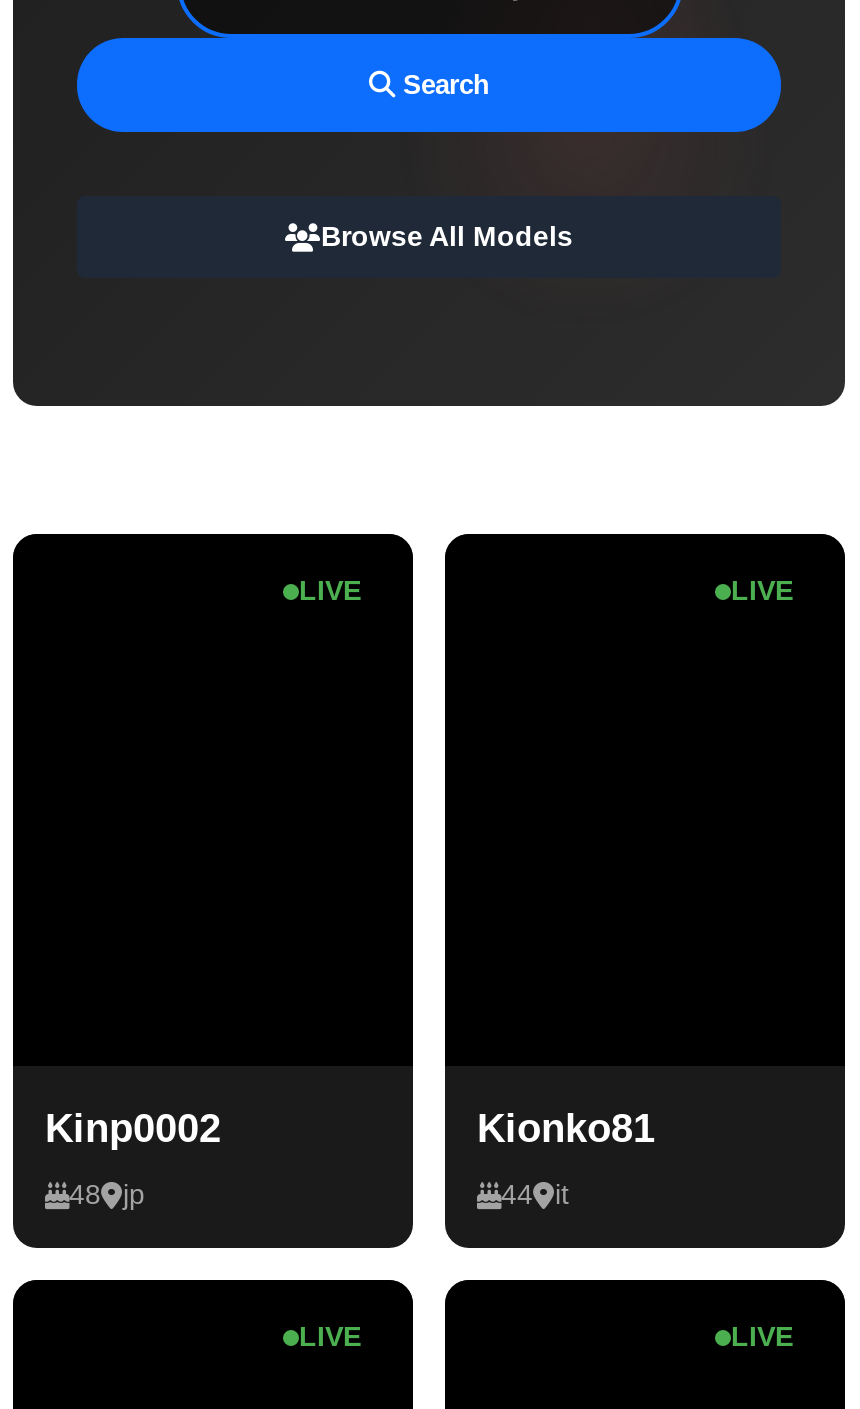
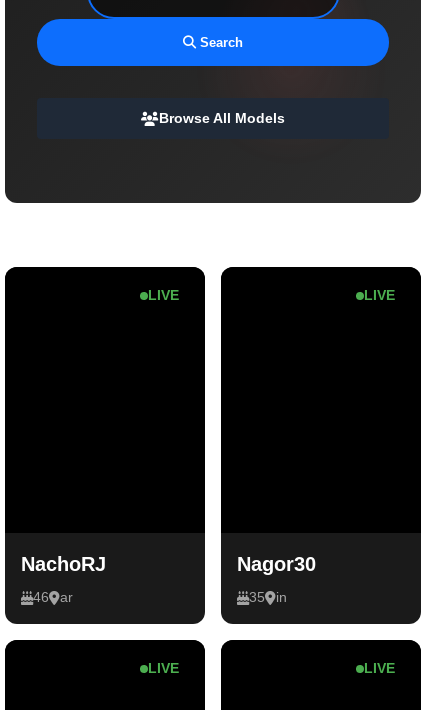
[45,1106,221,1150] Kinp0002 -> [21,553,106,575] NachoRJ
[477,1106,655,1150] Kionko81 -> [237,553,316,575] Nagor30
[69,1178,145,1210] 48 | jp -> [33,589,73,605] 46 | ar
[501,1178,569,1210] 44 | it -> [249,589,287,605] 35 | in

